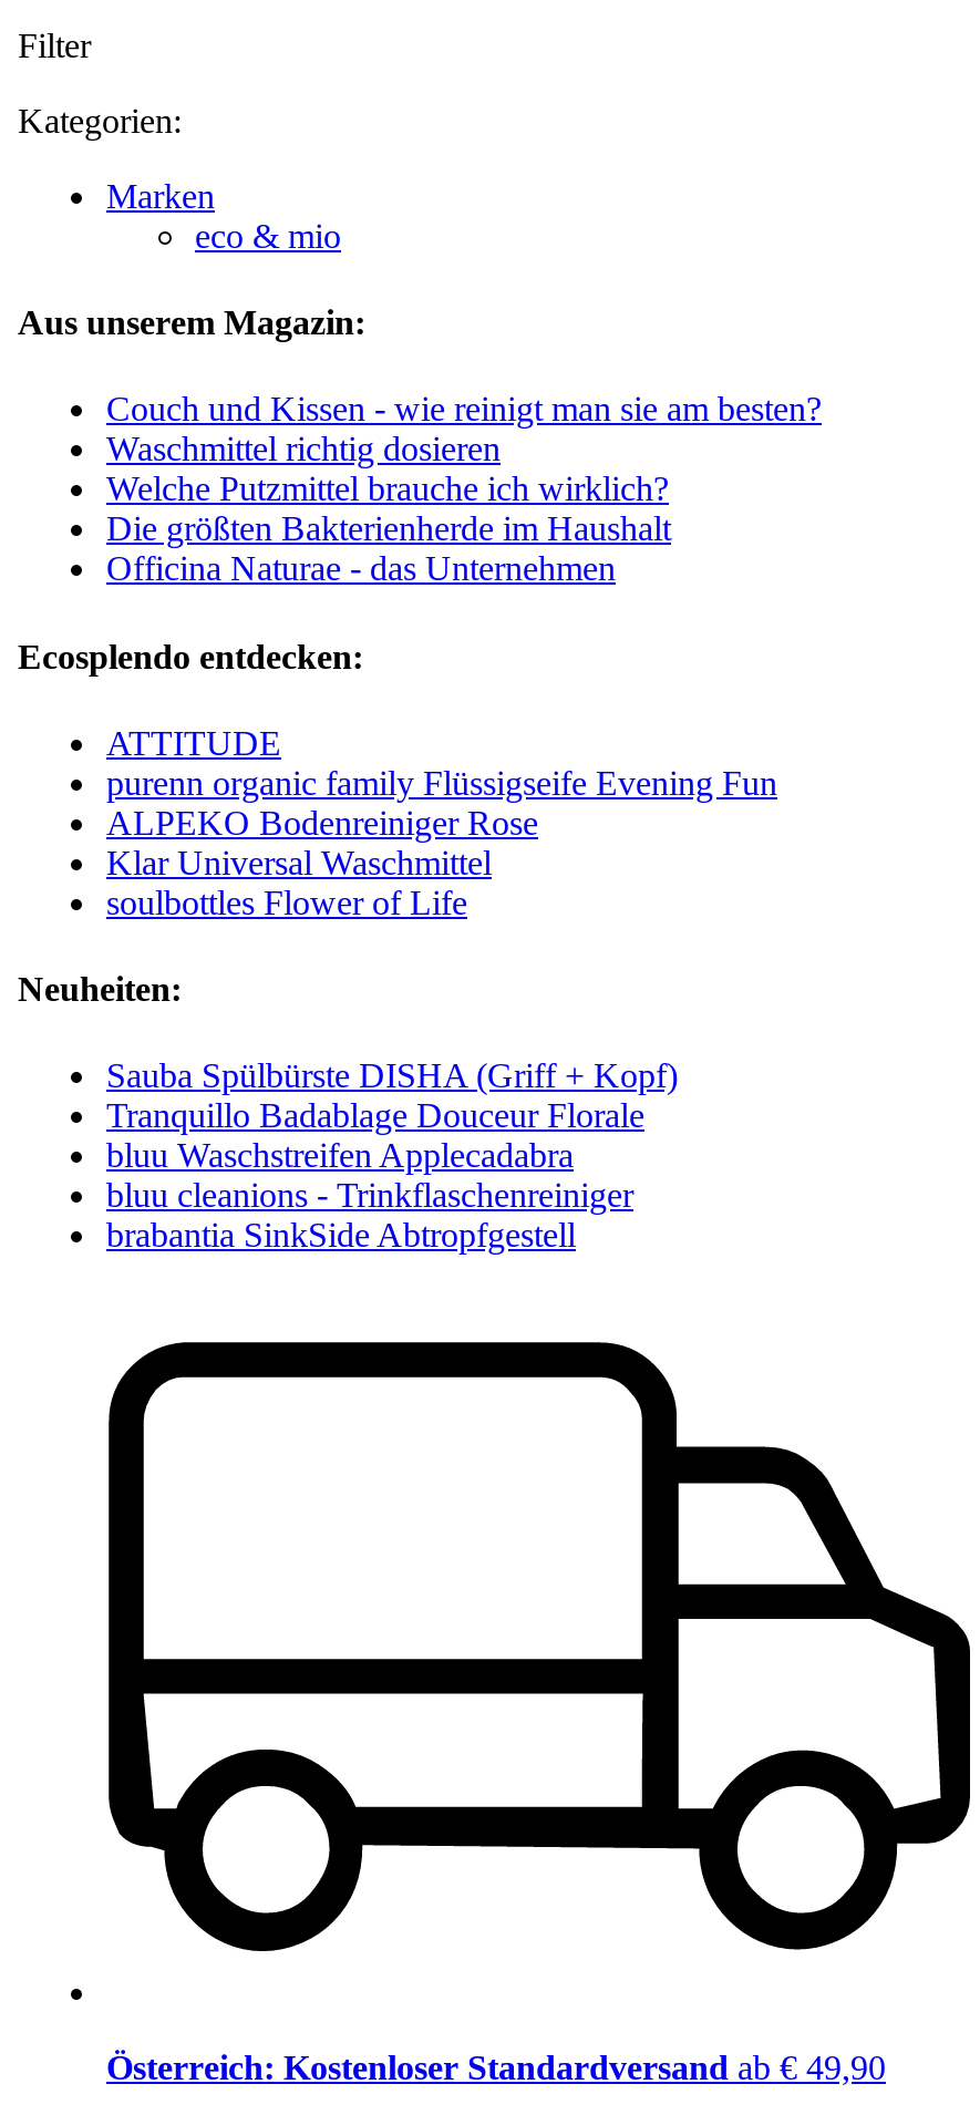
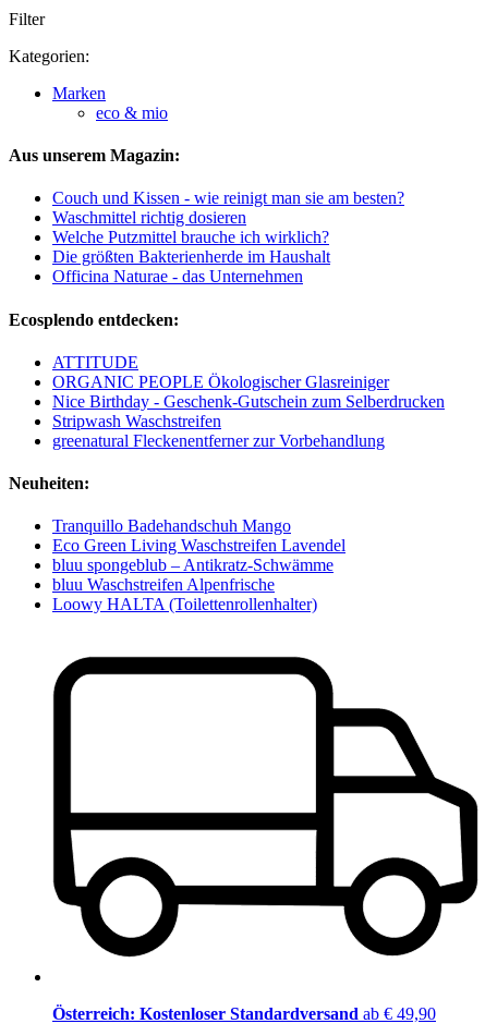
[106,764,777,921] purenn organic family Flüssigseife Evening Fun | ALPEKO Bodenreiniger Rose | Klar Universal Waschmittel | soulbottles Flower of Life -> [52,372,445,450] ORGANIC PEOPLE Ökologischer Glasreiniger | Nice Birthday - Geschenk-Gutschein zum Selberdrucken | Stripwash Waschstreifen | greenatural Fleckenentferner zur Vorbehandlung
[106,1057,678,1254] Sauba Spülbürste DISHA (Griff + Kopf) | Tranquillo Badablage Douceur Florale | bluu Waschstreifen Applecadabra | bluu cleanions - Trinkflaschenreiniger | brabantia SinkSide Abtropfgestell -> [52,517,345,614] Tranquillo Badehandschuh Mango | Eco Green Living Waschstreifen Lavendel | bluu spongeblub – Antikratz-Schwämme | bluu Waschstreifen Alpenfrische | Loowy HALTA (Toilettenrollenhalter)

